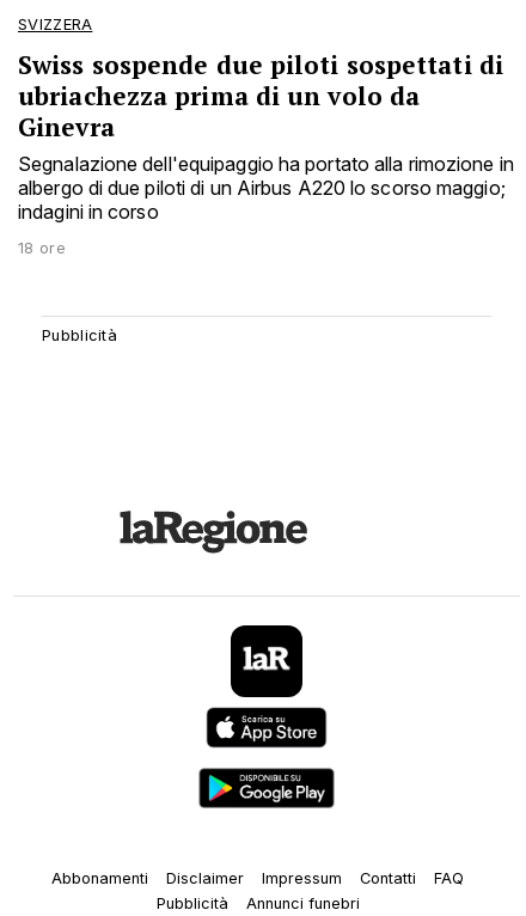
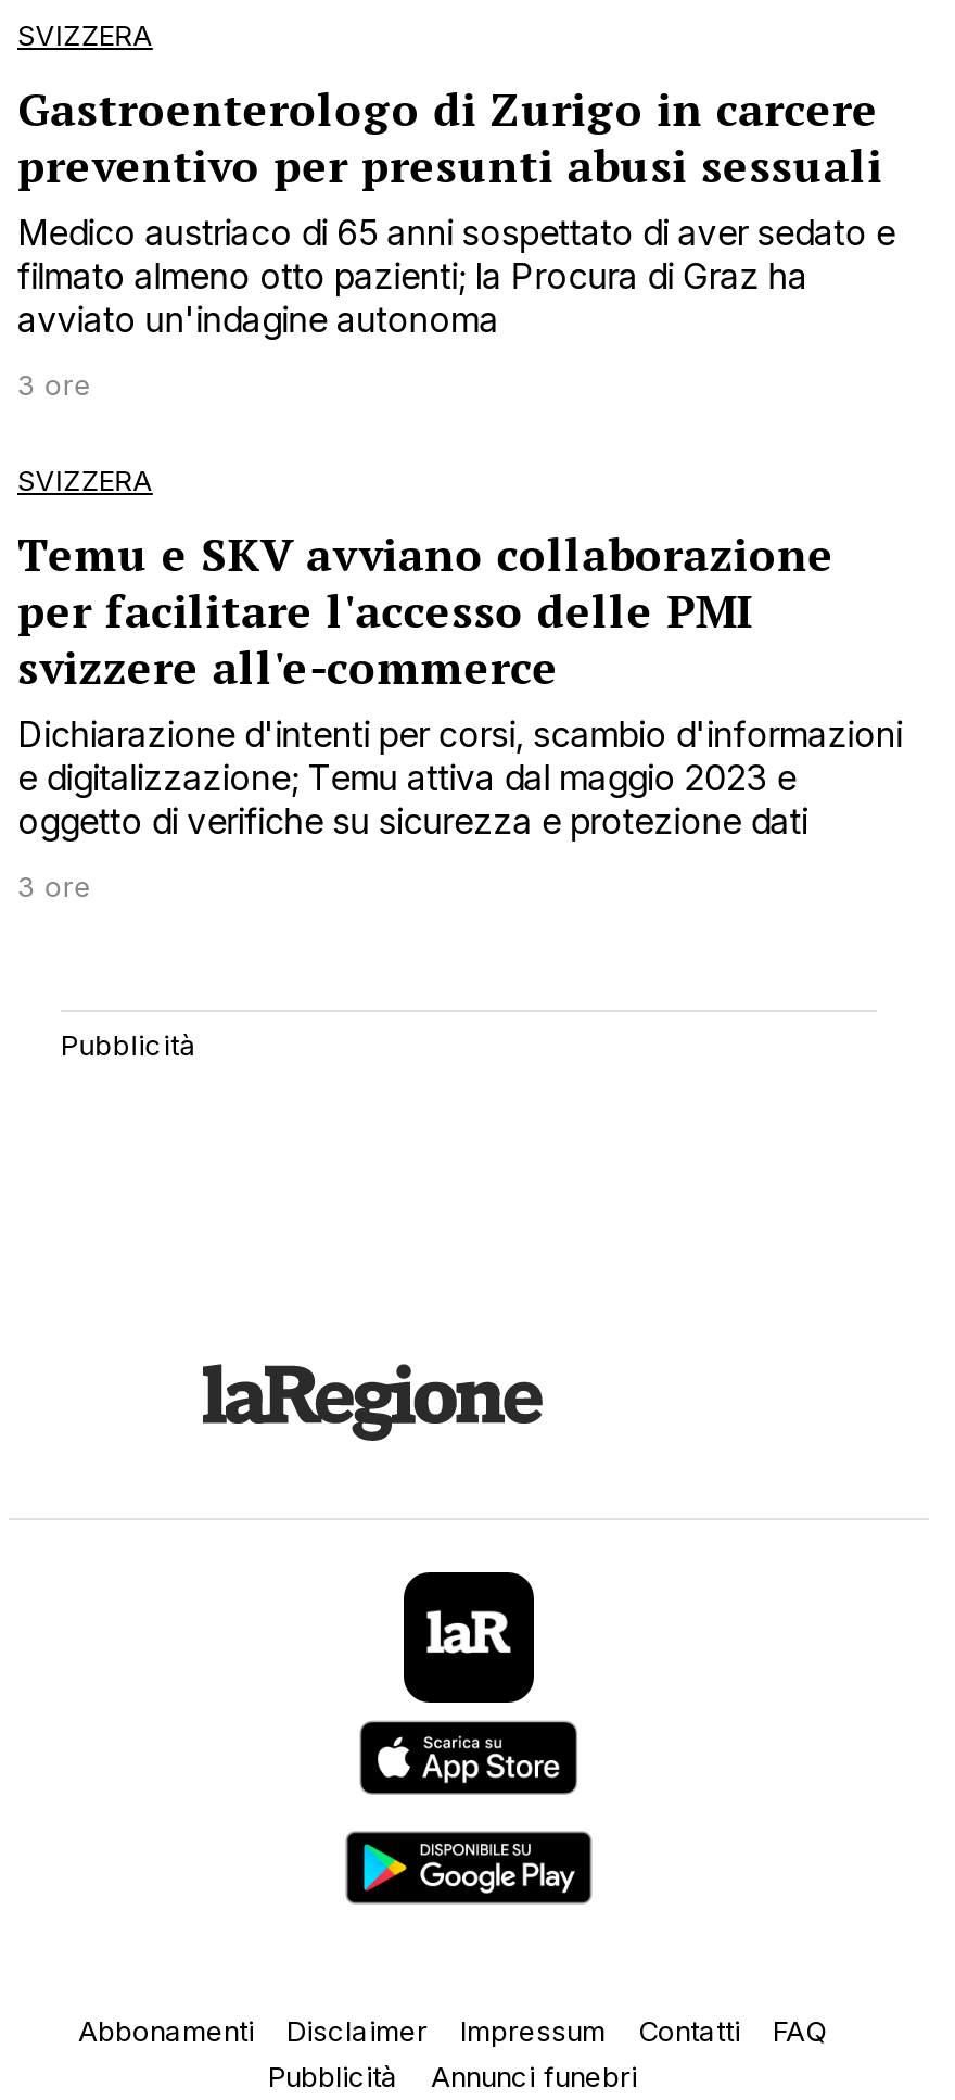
[18,48,514,258] Swiss sospende due piloti sospettati di | ubriachezza prima di un volo da | Ginevra | Segnalazione dell'equipaggio ha portato alla rimozione in | albergo di due piloti di un Airbus A220 lo scorso maggio; | indagini in corso | 18 ore -> [17,79,902,904] Gastroenterologo di Zurigo in carcere | preventivo per presunti abusi sessuali | Medico austriaco di 65 anni sospettato di aver sedato e | filmato almeno otto pazienti; la Procura di Graz ha | avviato un'indagine autonoma | 3 ore | SVIZZERA | Temu e SKV avviano collaborazione | per facilitare l'accesso delle PMI | svizzere all'e-commerce | Dichiarazione d'intenti per corsi, scambio d'informazioni | e digitalizzazione; Temu attiva dal maggio 2023 e | oggetto di verifiche su sicurezza e protezione dati | 3 ore

